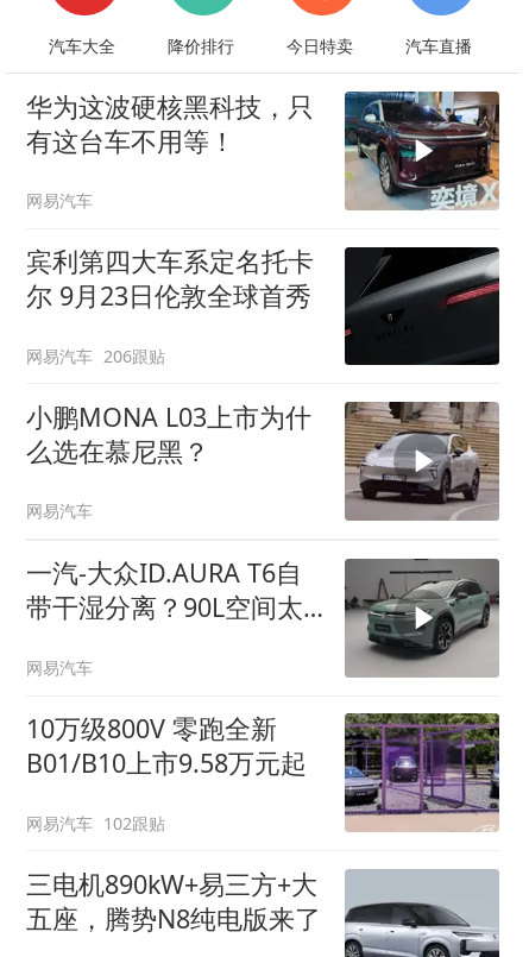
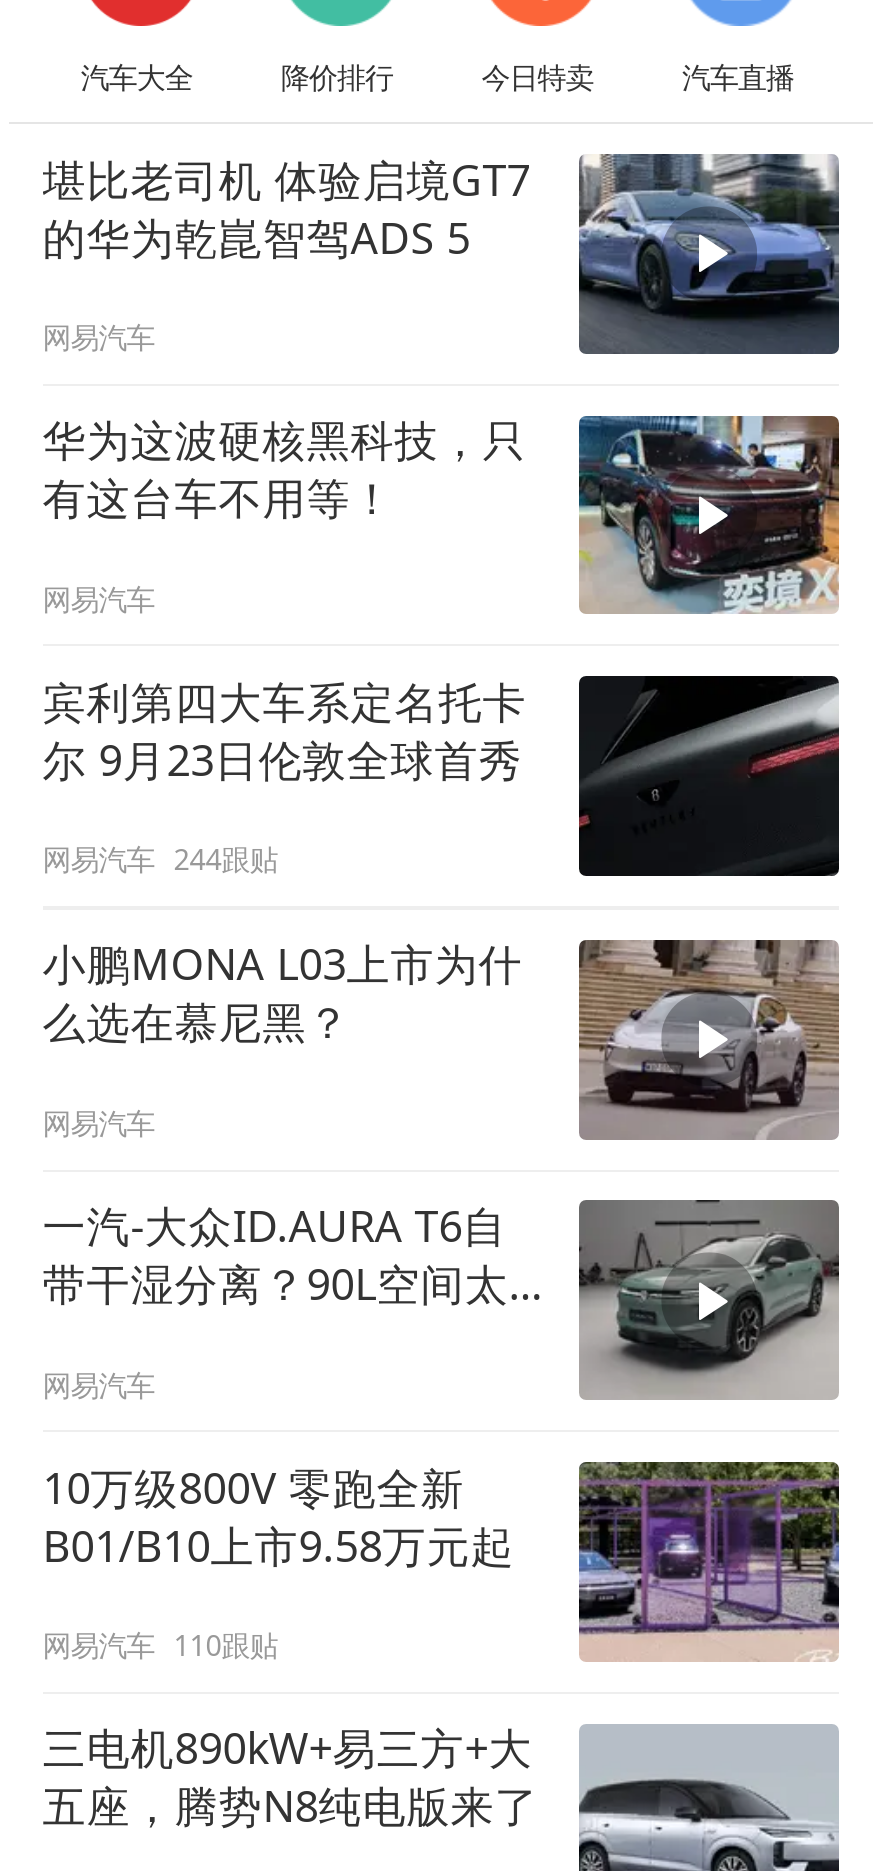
none -> [42,149,841,356] [image] | 堪比老司机 体验启境GT7 | 的华为乾崑智驾ADS 5 | 网易汽车
[26,344,166,367] 网易汽车 206跟贴 -> [42,841,278,879] 网易汽车 244跟贴
[26,811,166,834] 网易汽车 102跟贴 -> [42,1626,278,1664] 网易汽车 110跟贴

